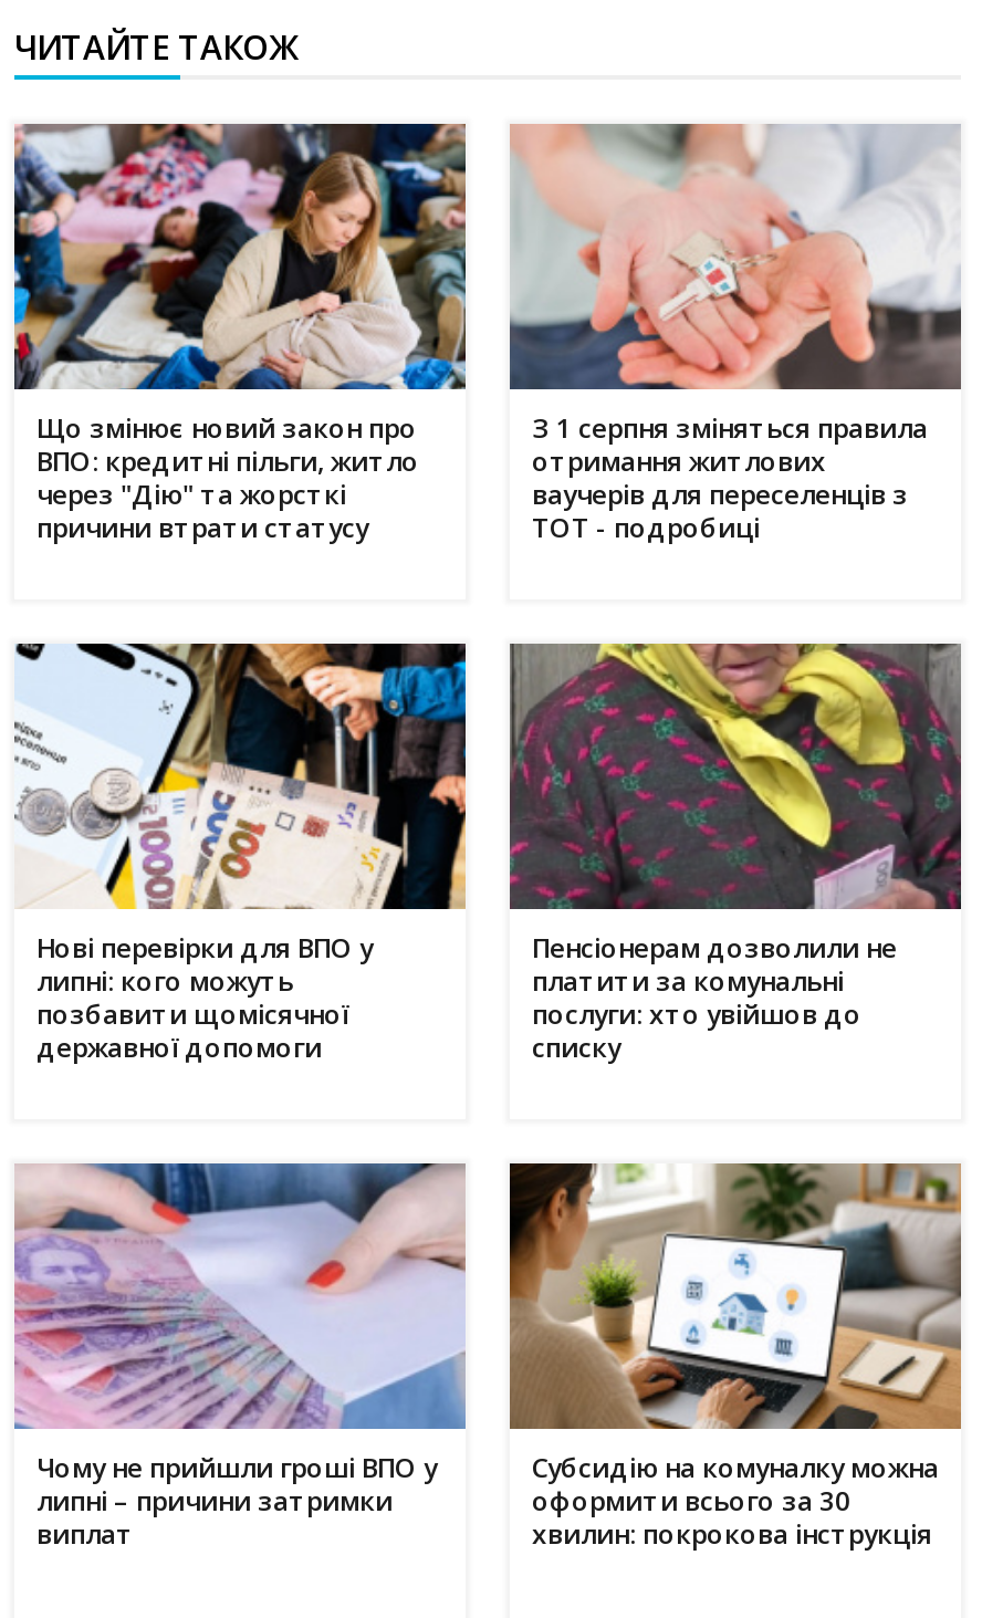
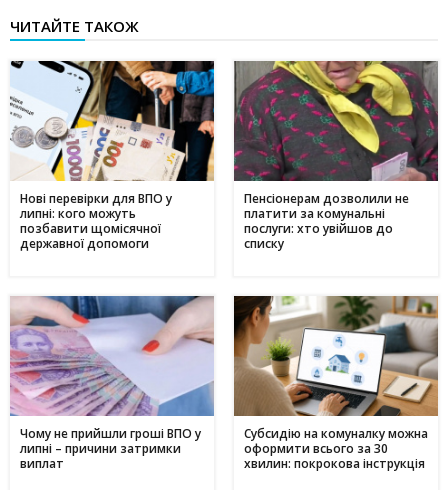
[12,122,468,546] [image] | Що змінює новий закон про | ВПО: кредитні пільги, житло | через "Дію" та жорсткі | причини втрати статусу -> none
[510,122,961,546] [image] | З 1 серпня зміняться правила | отримання житлових | ваучерів для переселенців з | ТОТ - подробиці -> none

